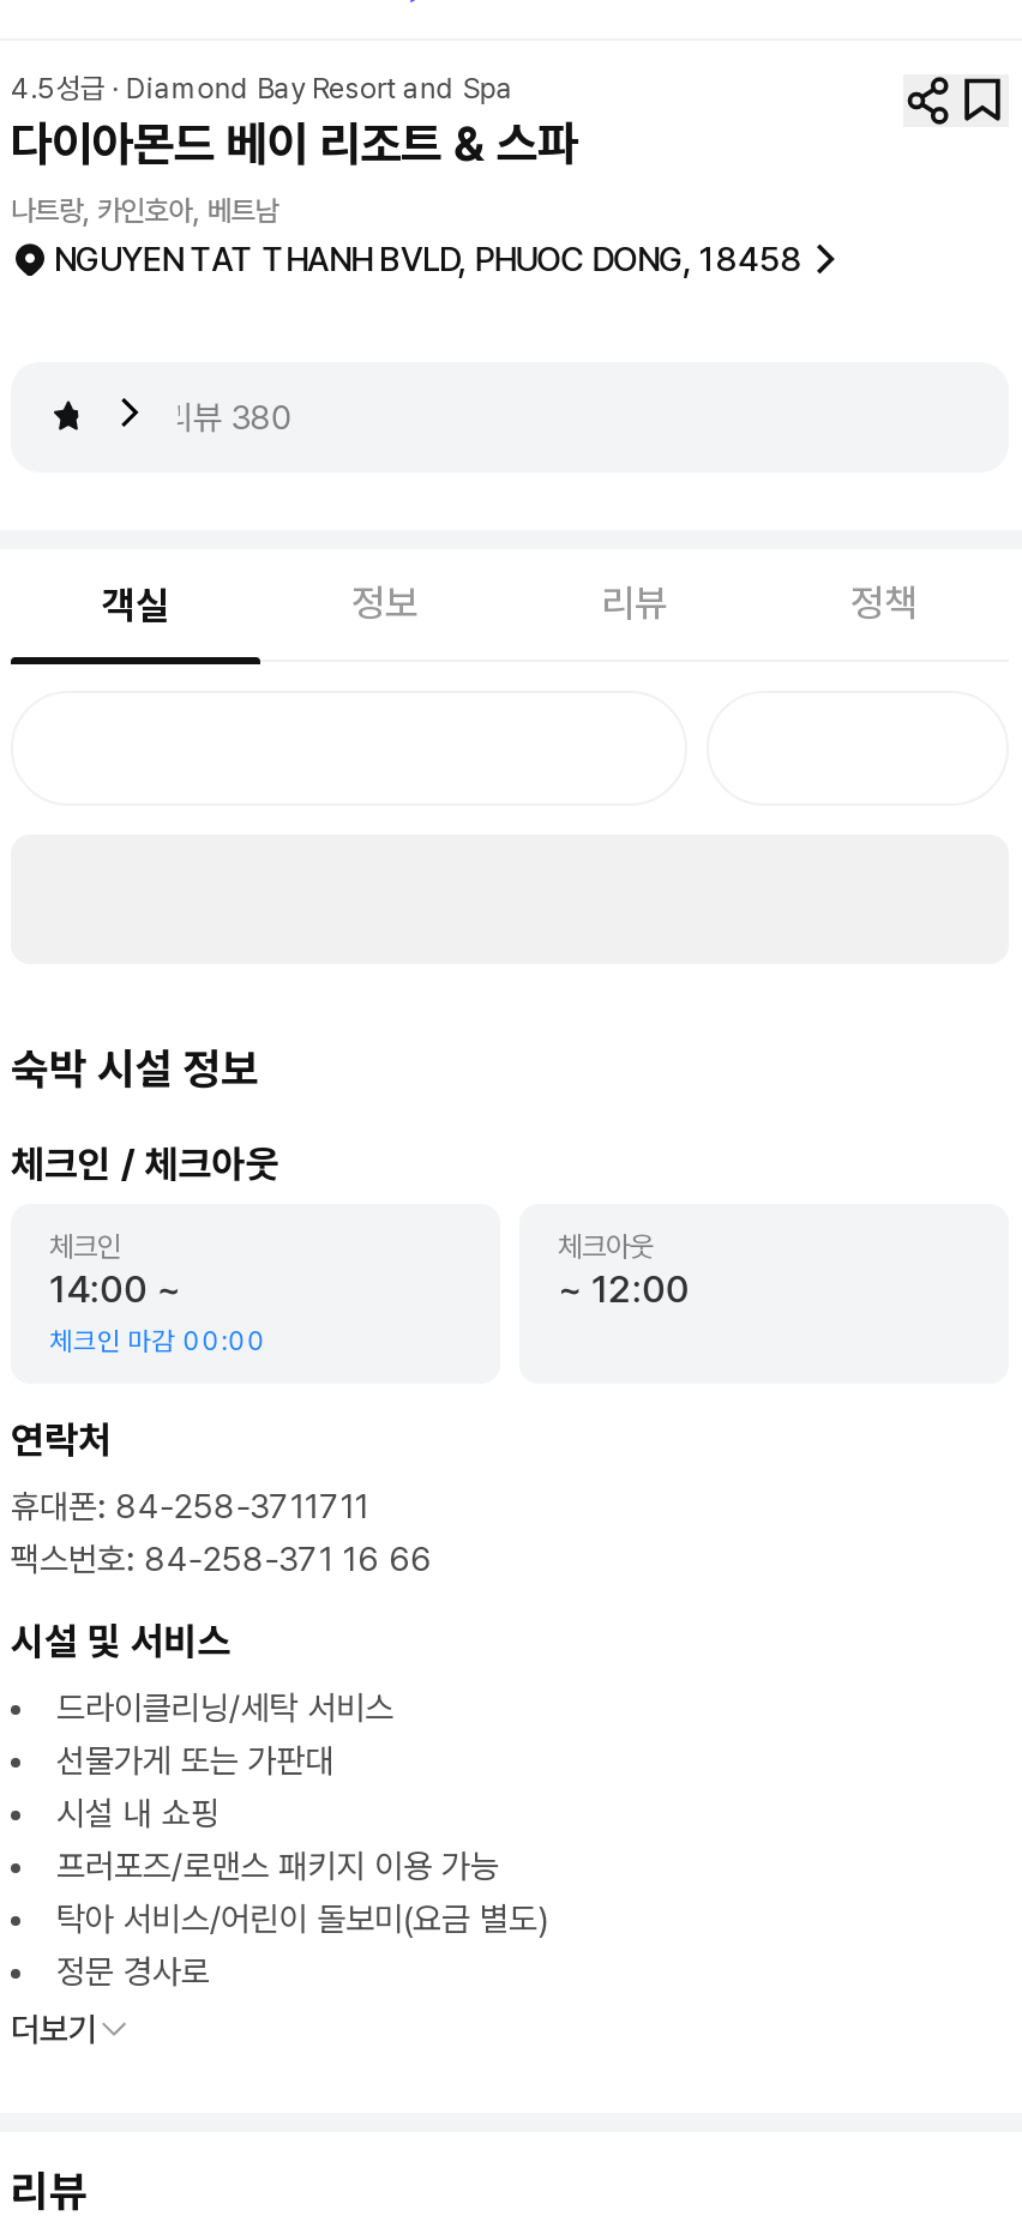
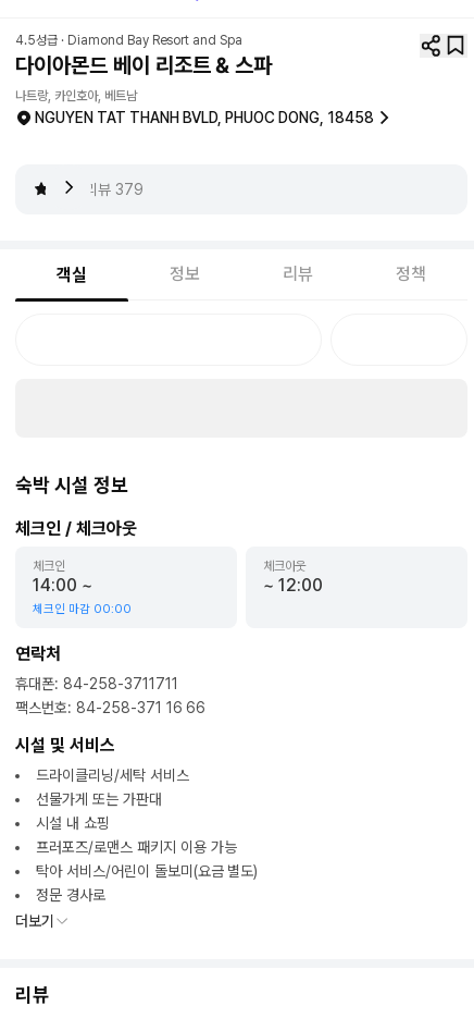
[164,398,293,436] 리뷰 380 -> [85,181,143,198] 리뷰 379

